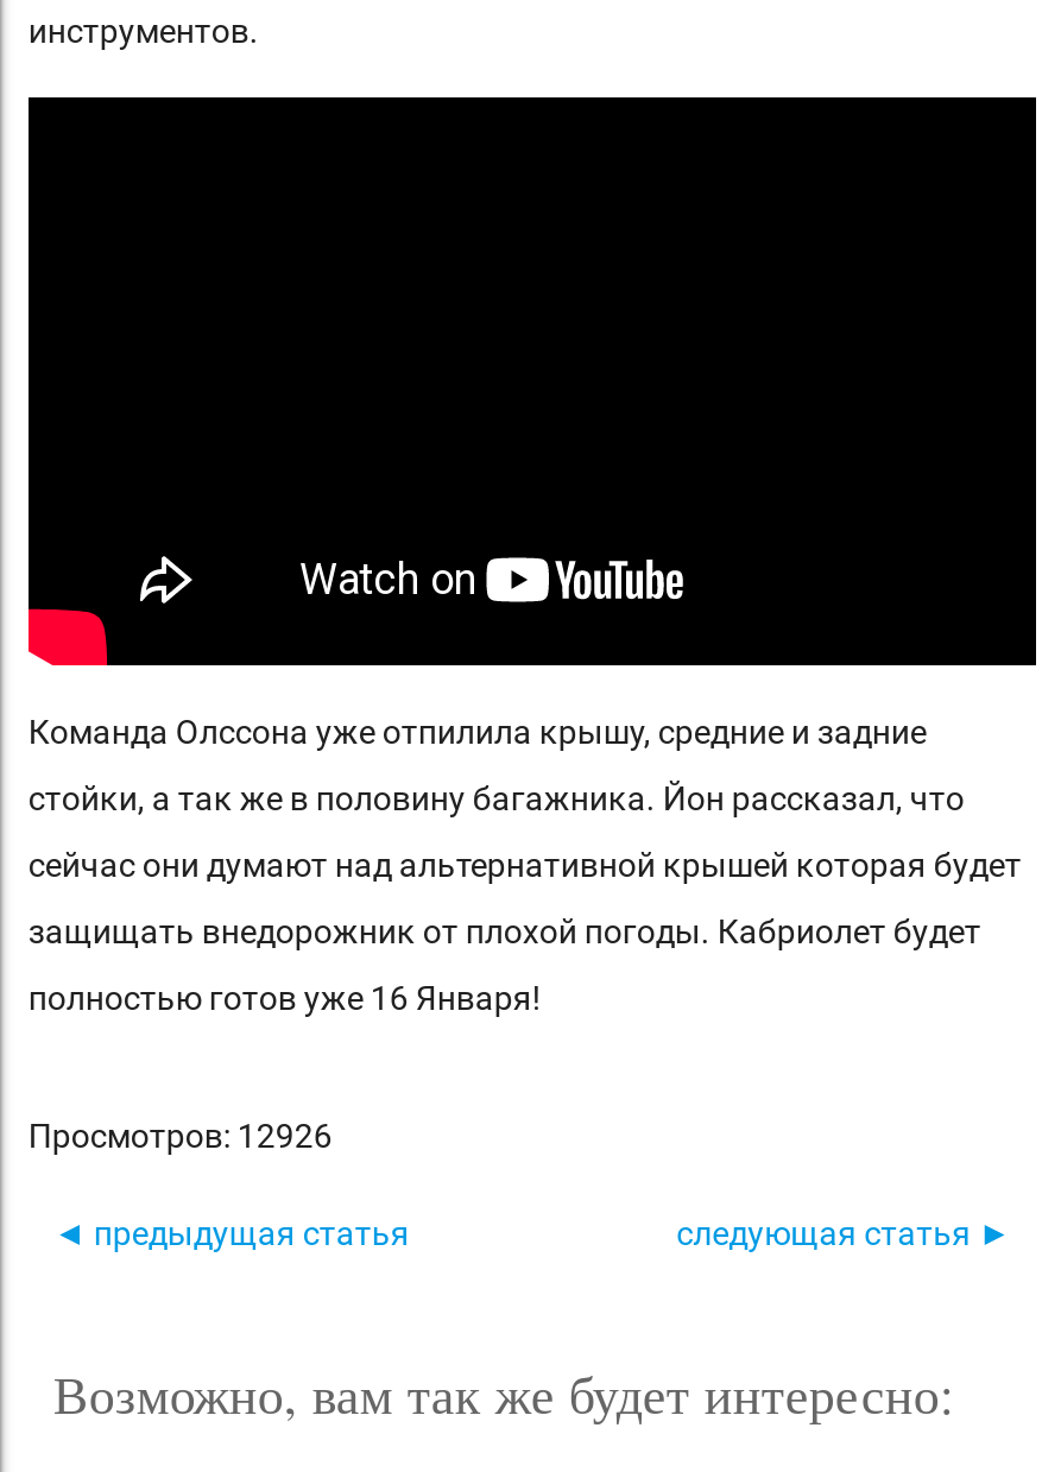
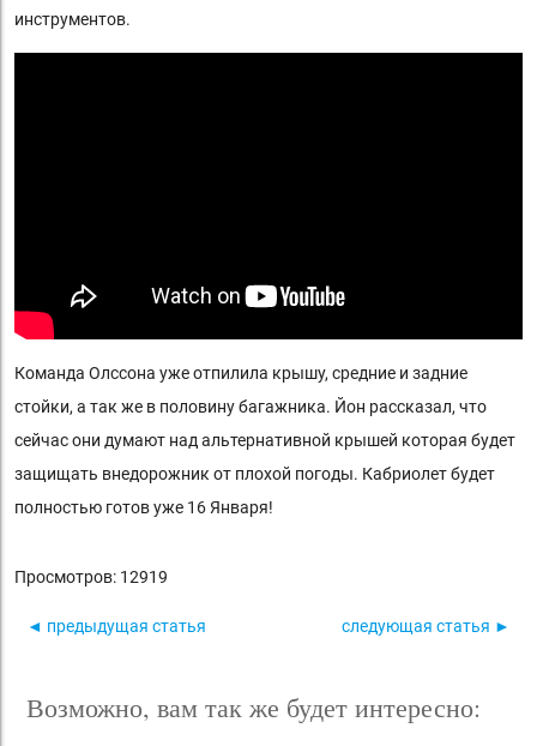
[28,1116,332,1154] Просмотров: 12926 -> [14,567,168,586] Просмотров: 12919

